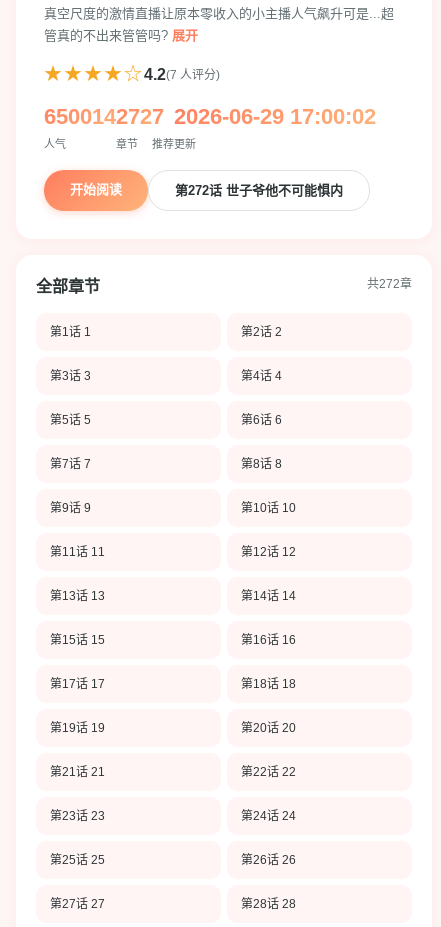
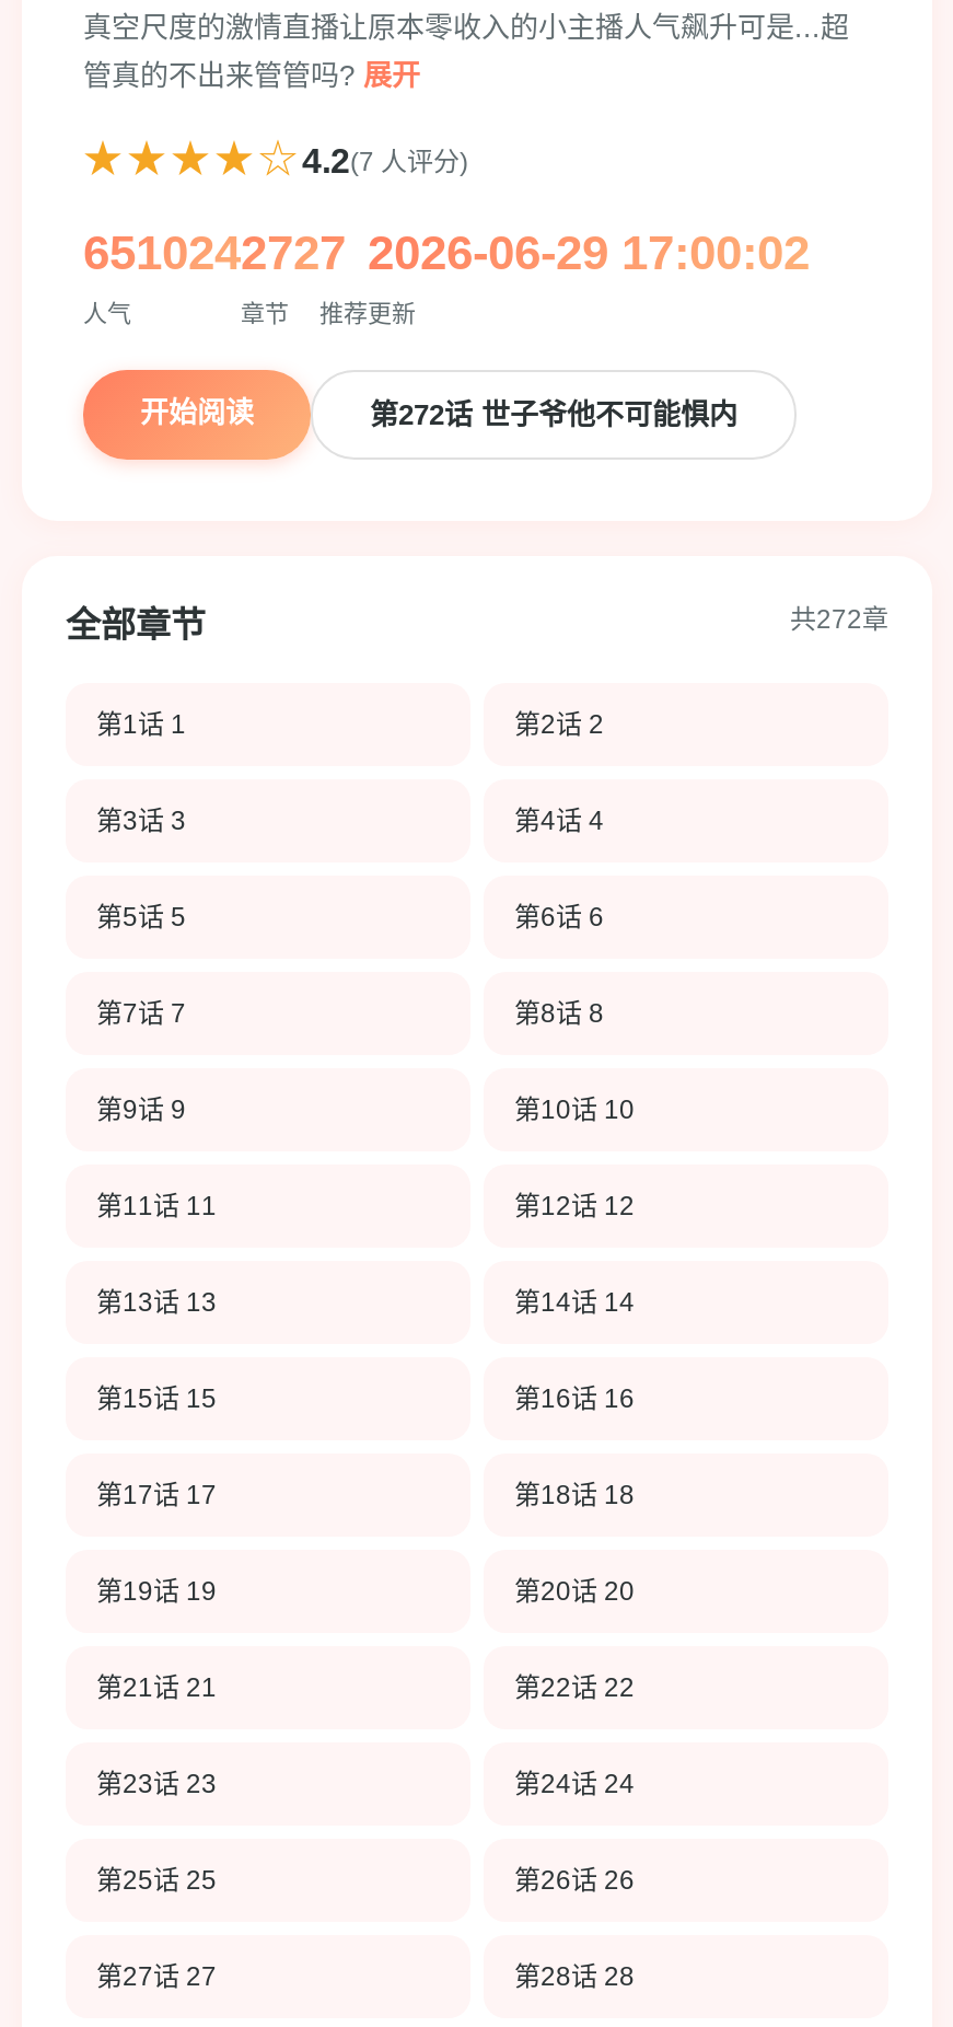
[44,104,376,129] 650014 272 7 2026-06-29 17:00:02 -> [83,225,810,280] 651024 272 7 2026-06-29 17:00:02

